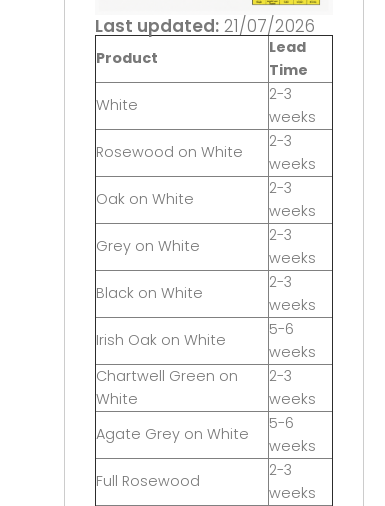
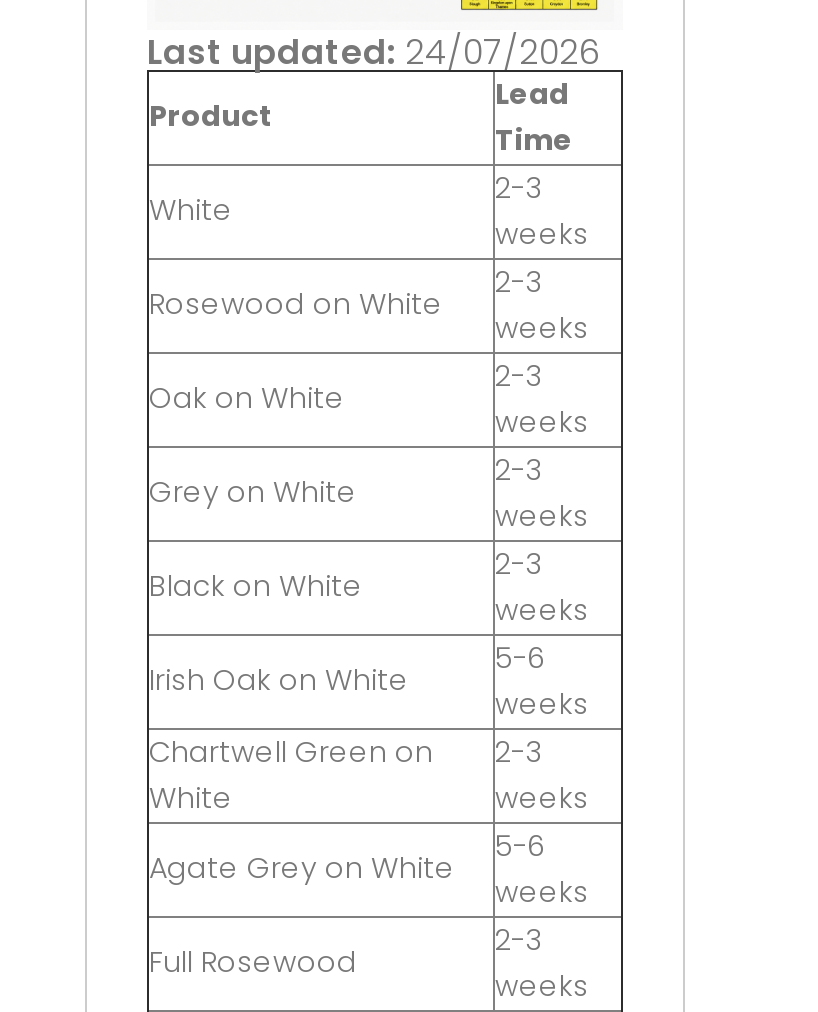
[95,14,315,38] Last updated: 21/07/2026 -> [147,28,599,76] Last updated: 24/07/2026

